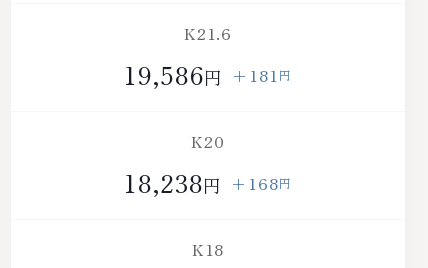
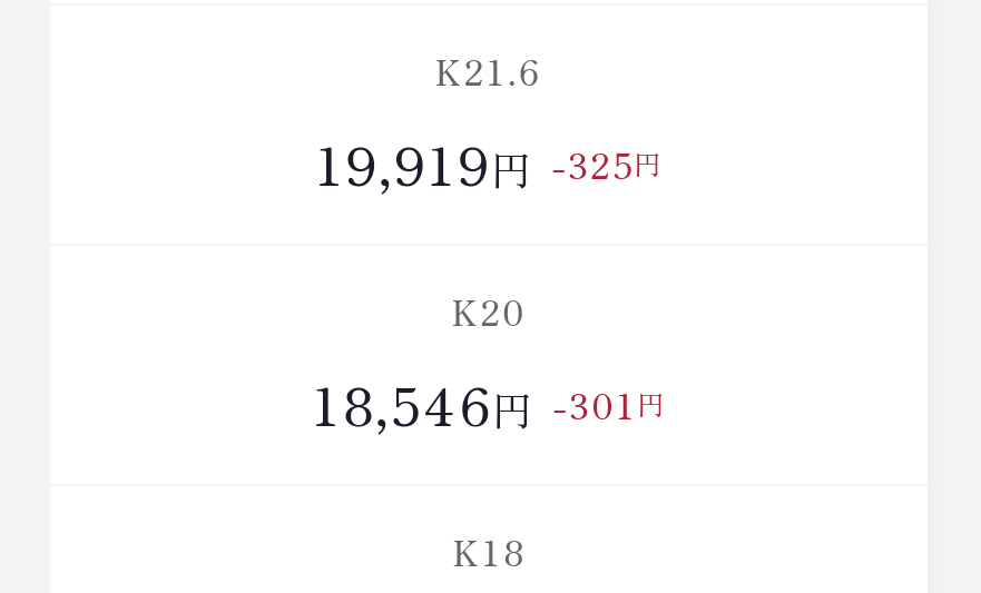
[124,57,291,92] 19,586円 +181円 -> [315,124,663,202] 19,919円 -325円
[124,165,291,200] 18,238円 +168円 -> [312,364,666,442] 18,546円 -301円

